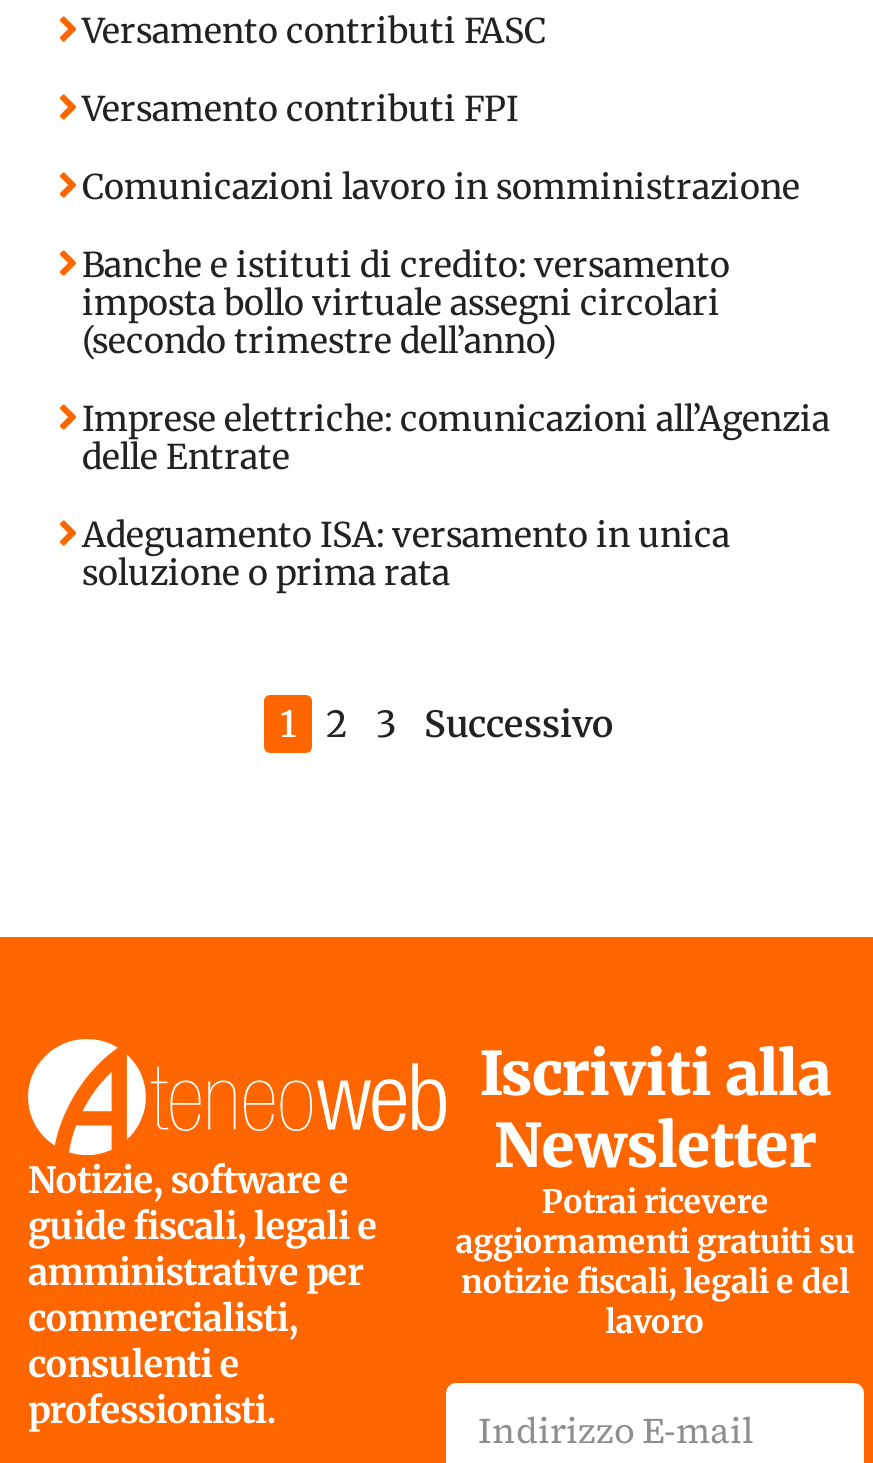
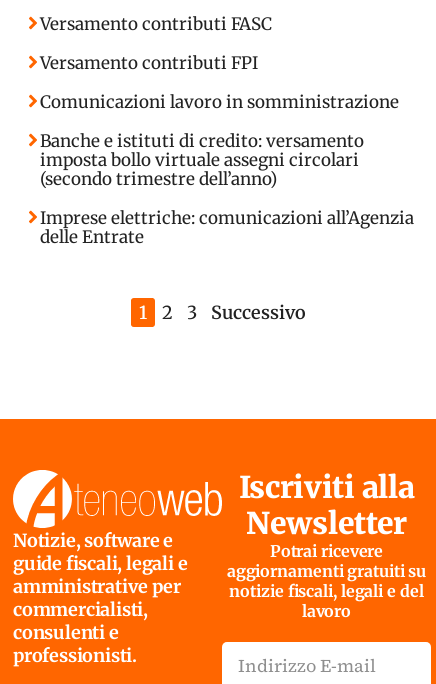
[82,513,730,595] Adeguamento ISA: versamento in unica | soluzione o prima rata -> none

